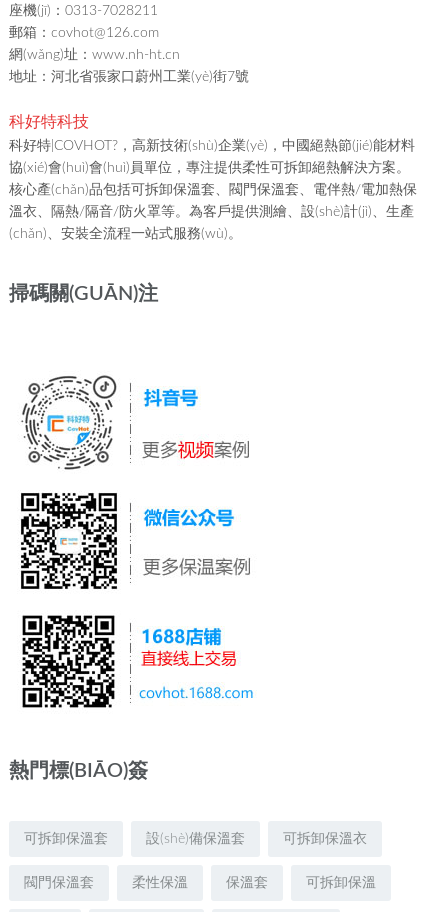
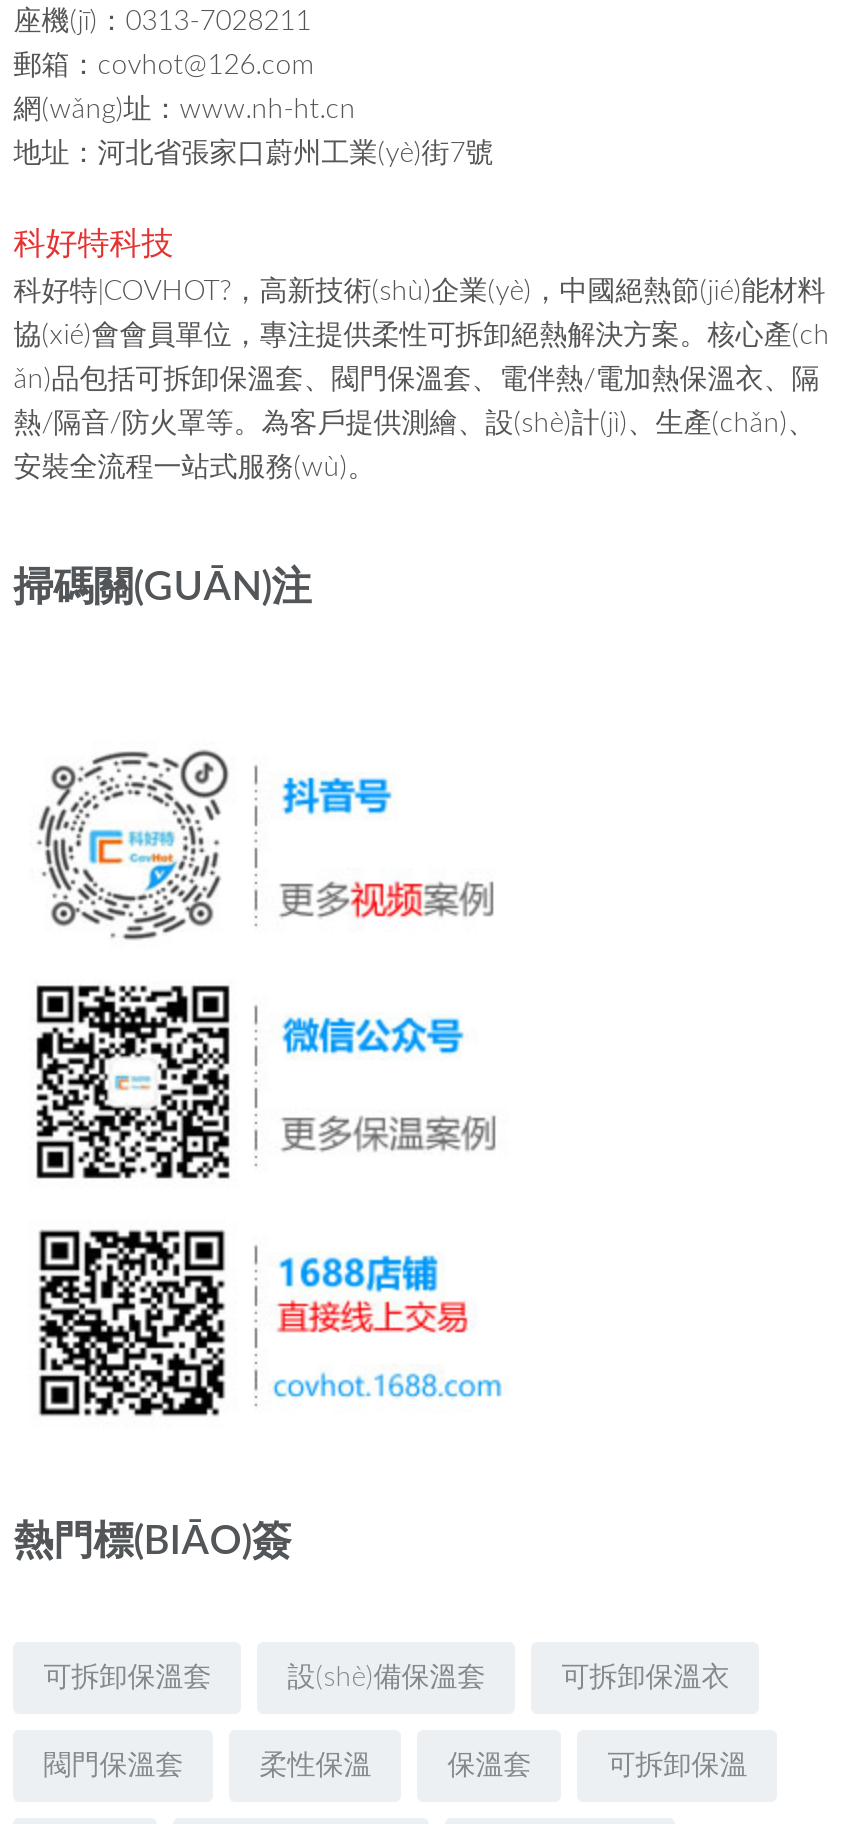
[9,161,410,175] 協(xié)會(huì)會(huì)員單位，專注提供柔性可拆卸絕熱解決方案。 -> [13,322,829,350] 協(xié)會會員單位，專注提供柔性可拆卸絕熱解決方案。核心產(ch
[9,183,417,197] 核心產(chǎn)品包括可拆卸保溫套、閥門保溫套、電伴熱/電加熱保 -> [13,366,819,394] ǎn)品包括可拆卸保溫套、閥門保溫套、電伴熱/電加熱保溫衣、隔
[9,205,414,219] 溫衣、隔熱/隔音/防火罩等。為客戶提供測繪、設(shè)計(jì)、生產 -> [13,410,815,438] 熱/隔音/防火罩等。為客戶提供測繪、設(shè)計(jì)、生產(chǎn)、
[9,227,242,241] (chǎn)、安裝全流程一站式服務(wù)。 -> [13,454,375,482] 安裝全流程一站式服務(wù)。

